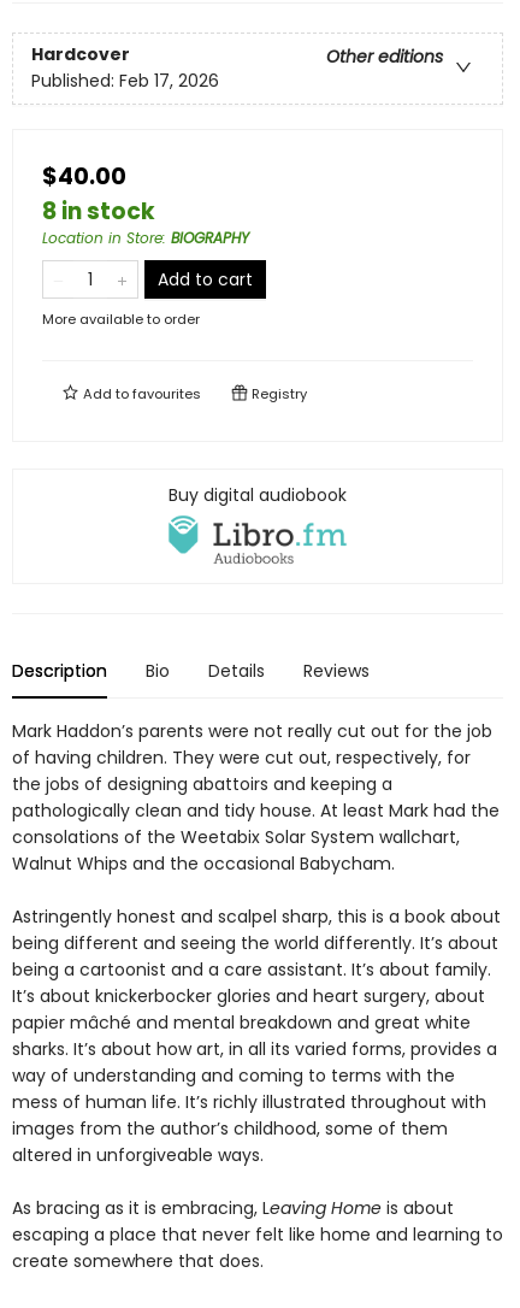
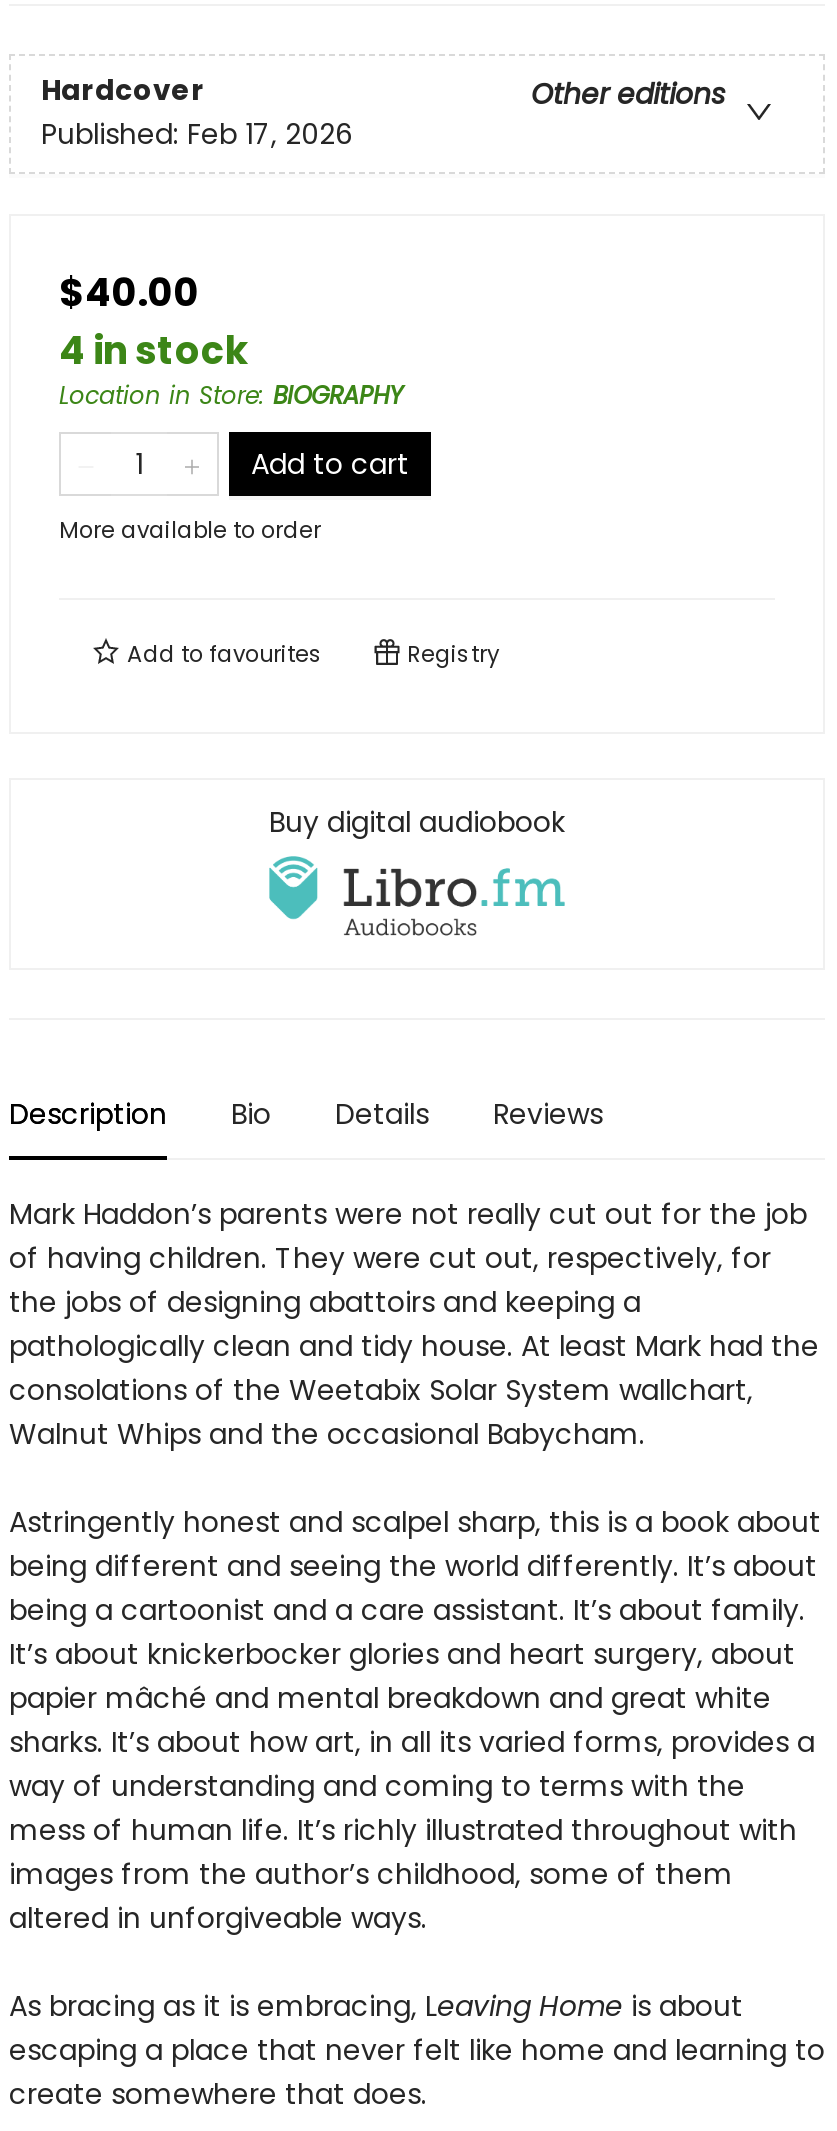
[42,195,155,228] 8 in stock -> [59,324,249,378] 4 in stock

